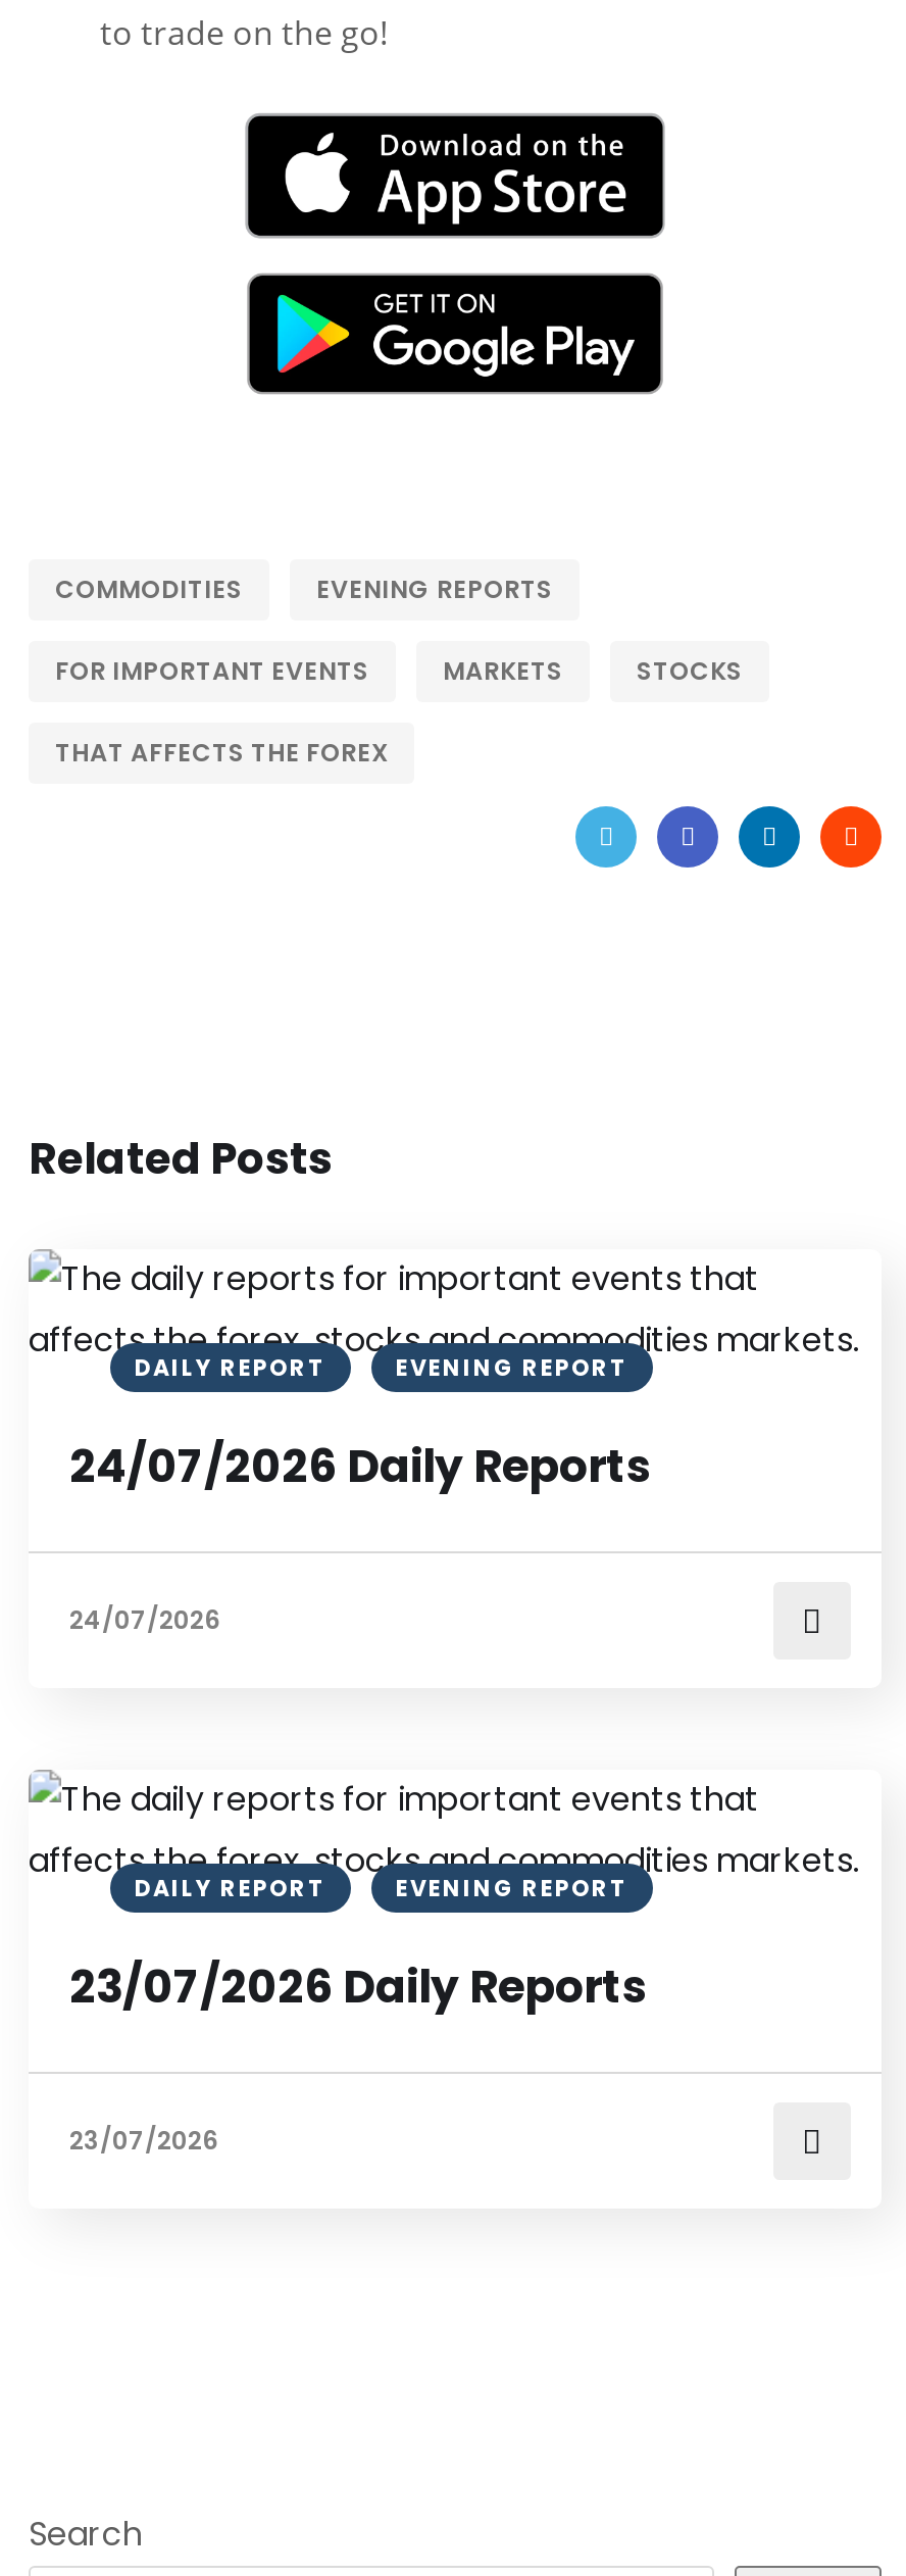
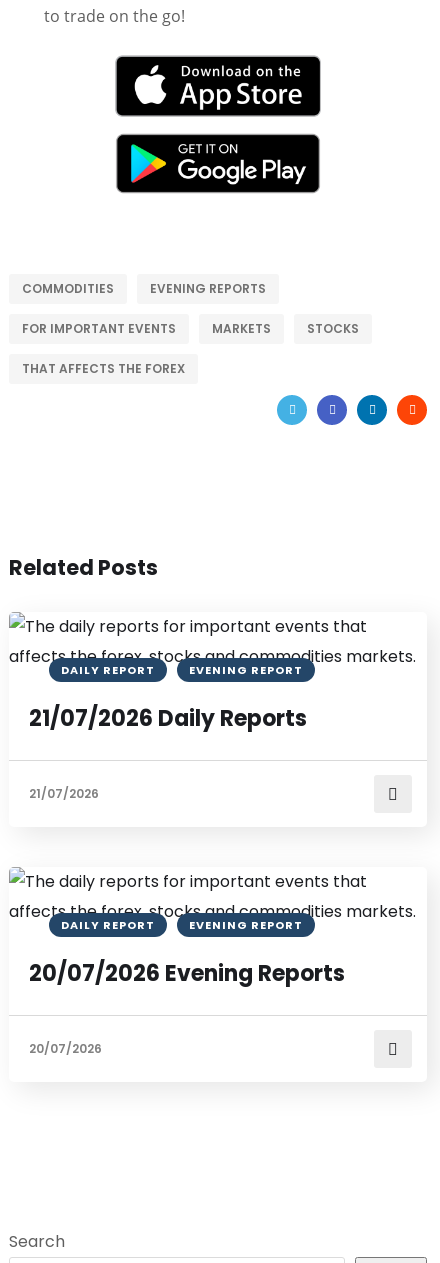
[69,1436,651,1499] 24/07/2026 Daily Reports -> [29,703,307,734] 21/07/2026 Daily Reports
[69,1603,220,1638] 24/07/2026 -> [29,785,99,802] 21/07/2026
[69,1956,647,2019] 23/07/2026 Daily Reports -> [29,958,345,989] 20/07/2026 Evening Reports
[69,2123,218,2158] 23/07/2026 -> [29,1040,102,1057] 20/07/2026

